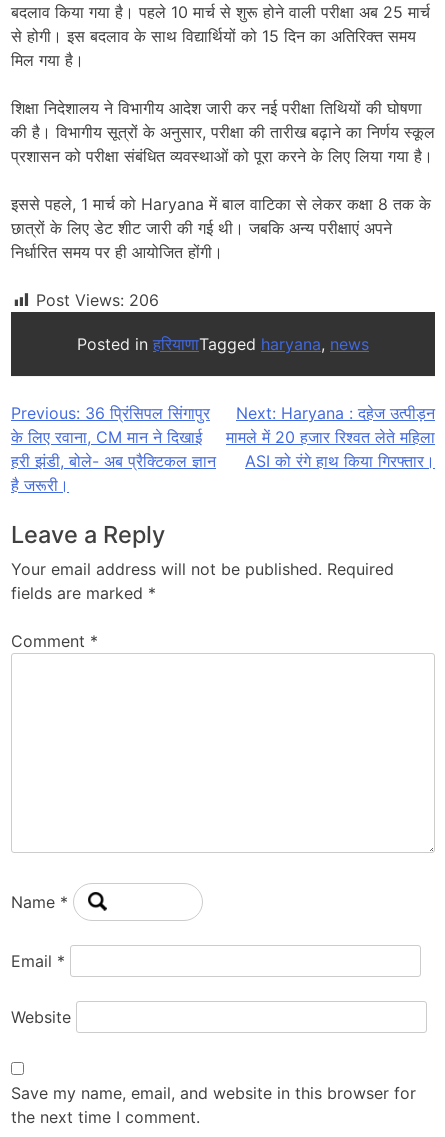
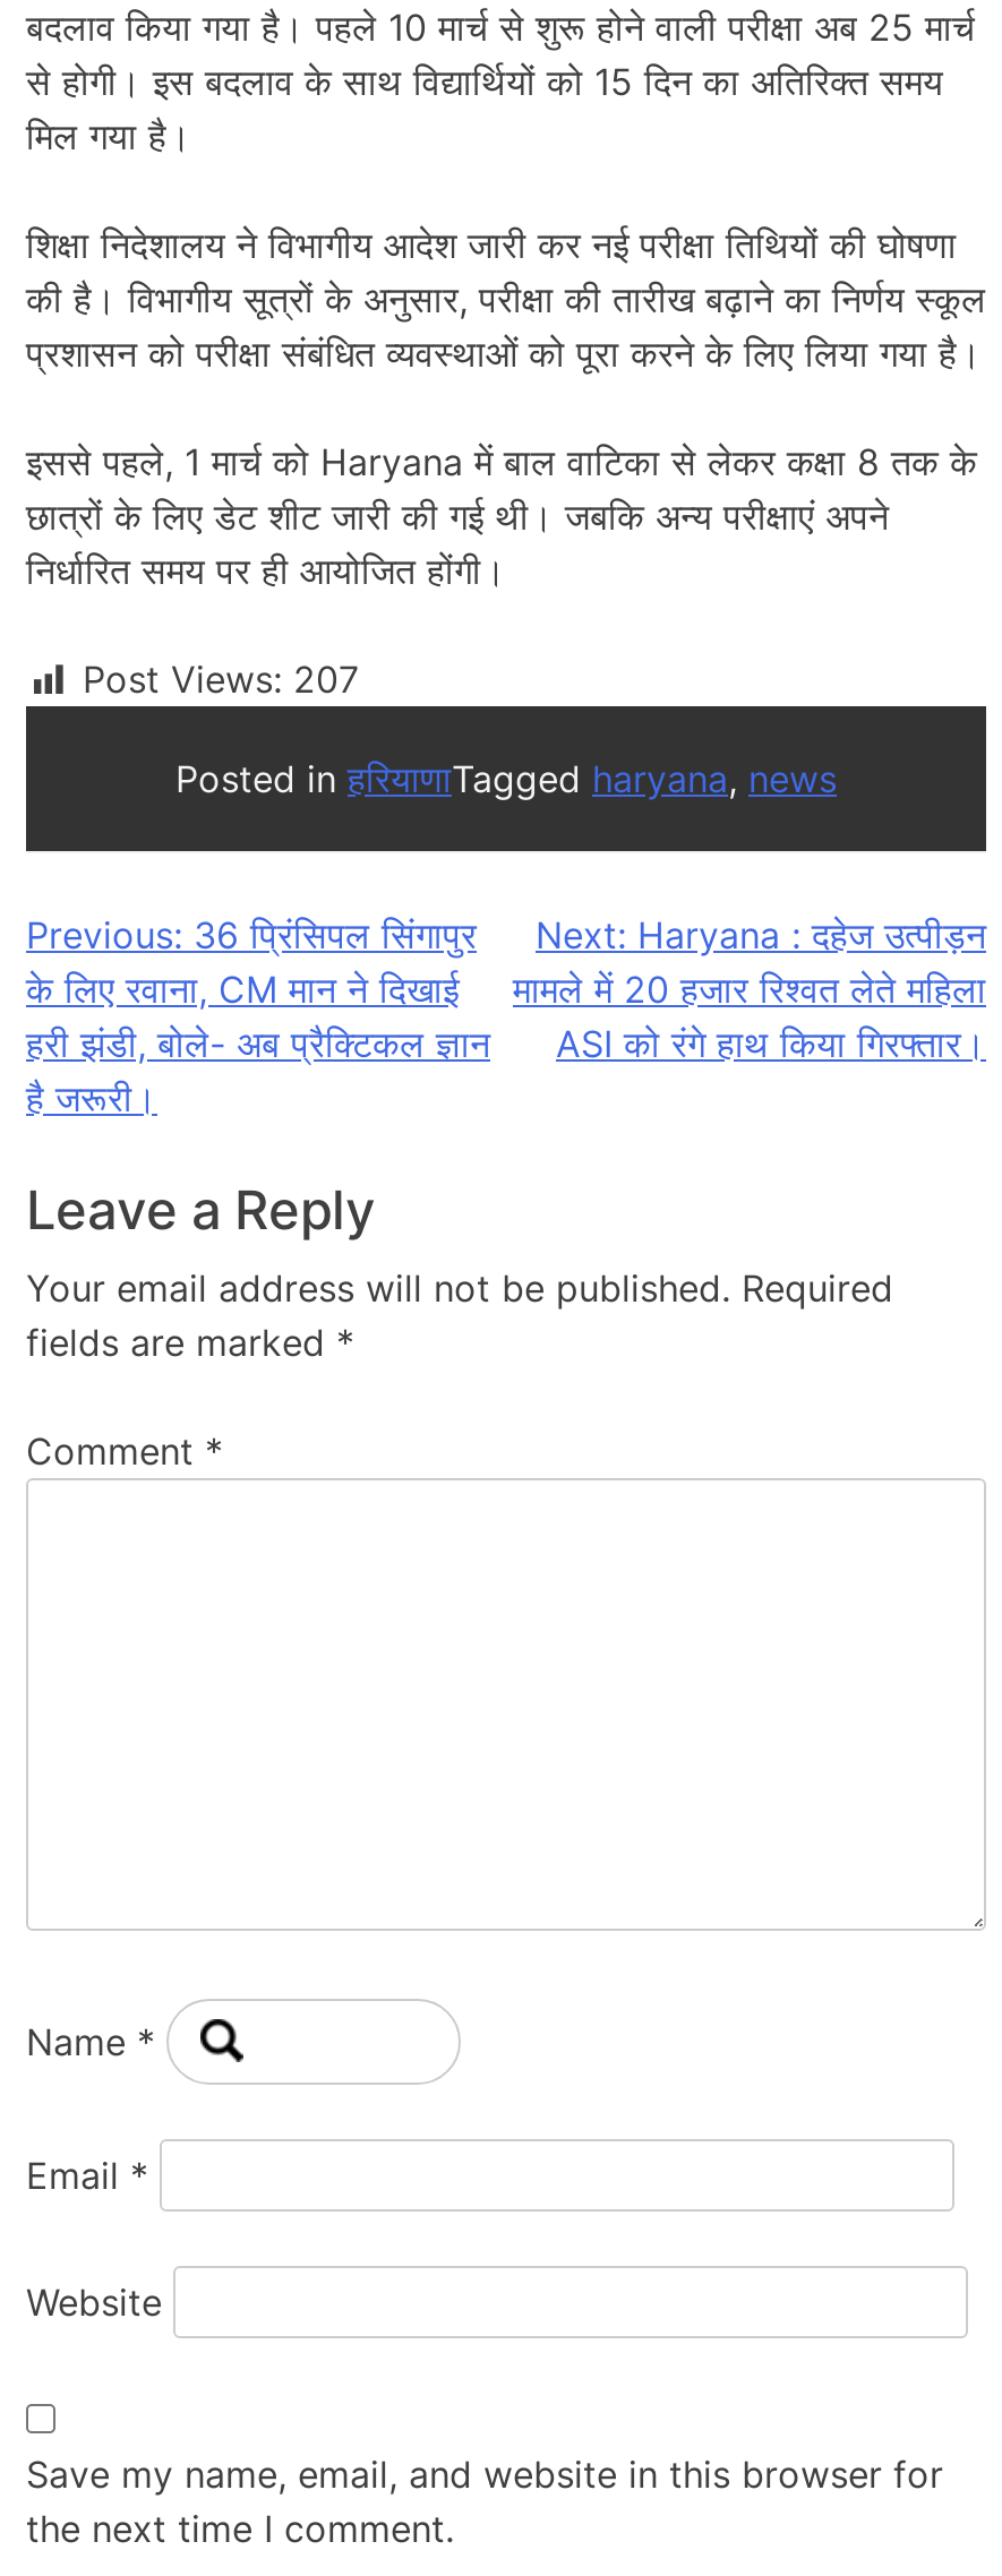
[36,290,159,310] Post Views: 206 -> [83,657,359,702] Post Views: 207

